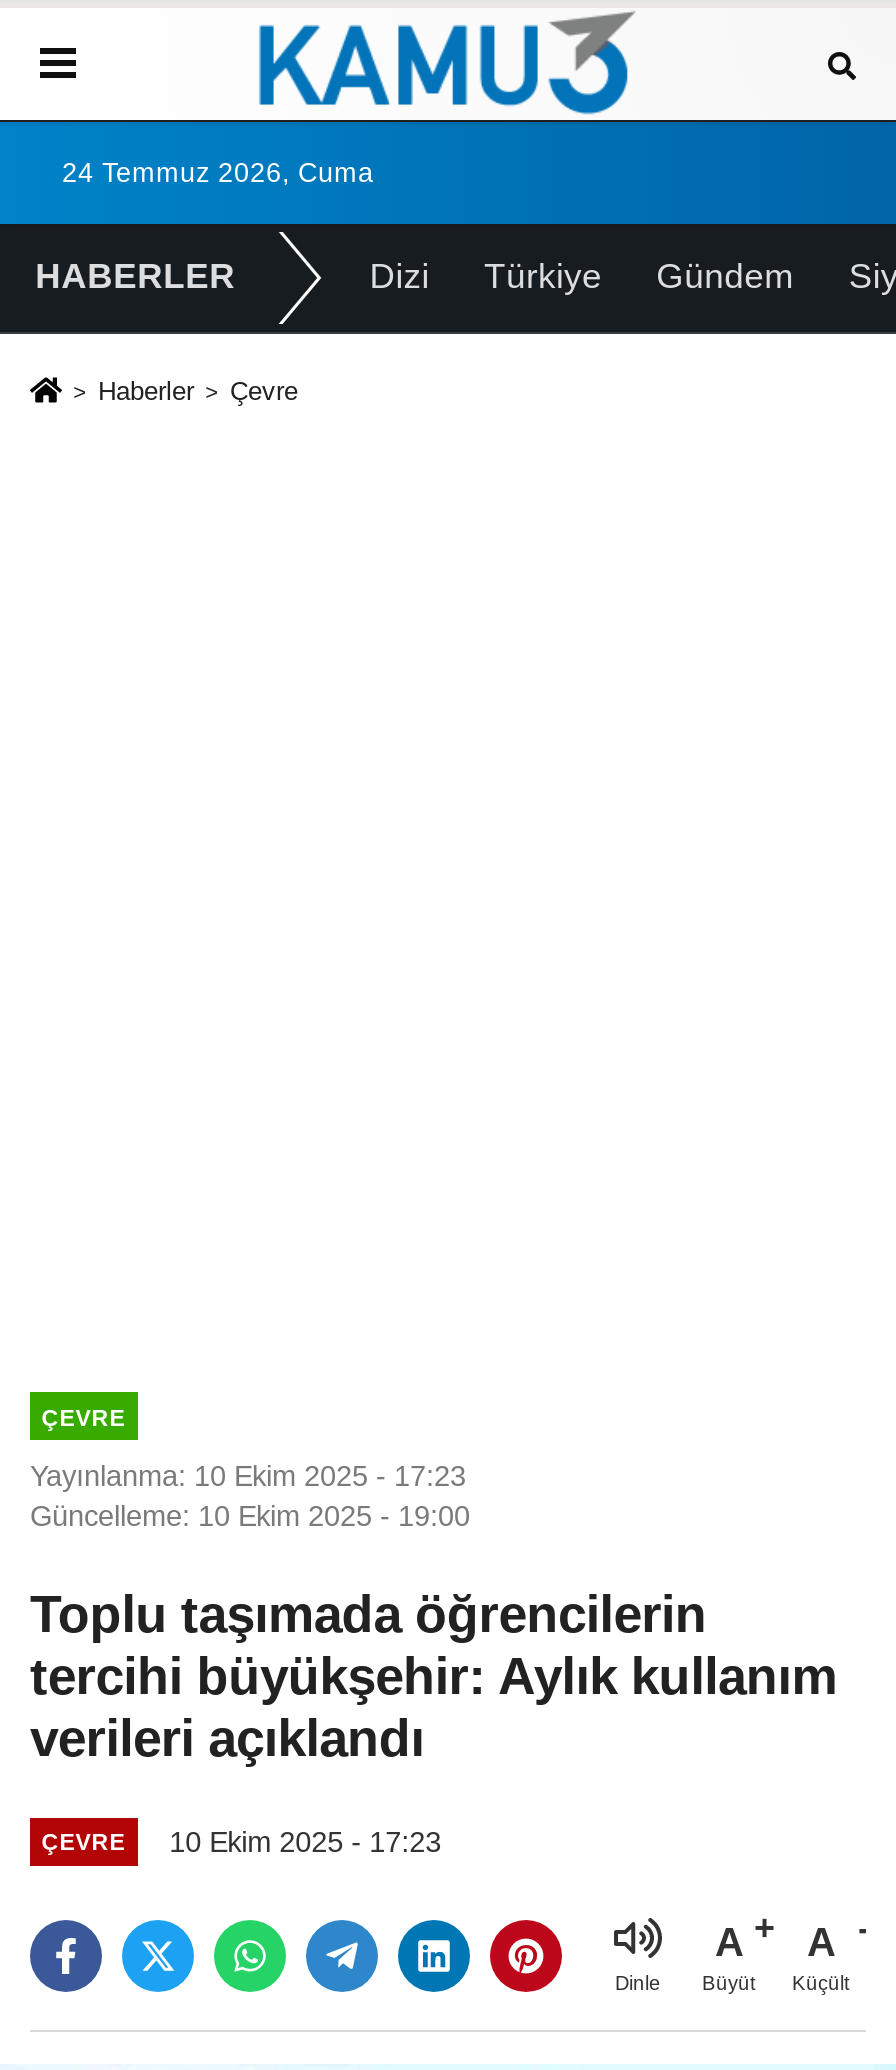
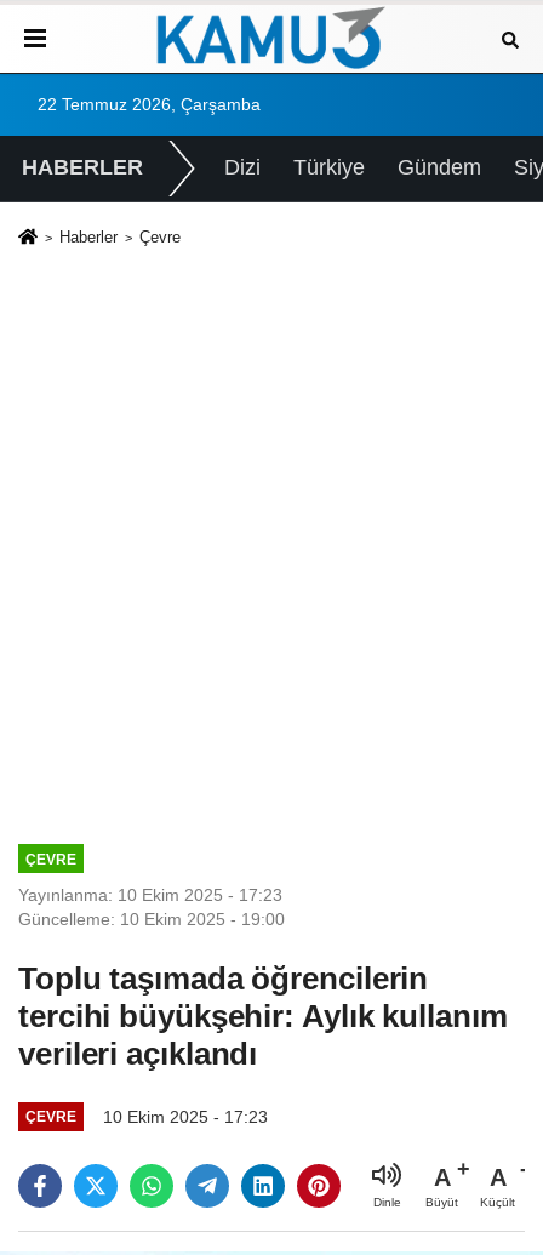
[62,158,374,188] 24 Temmuz 2026, Cuma -> [38,96,261,114] 22 Temmuz 2026, Çarşamba

